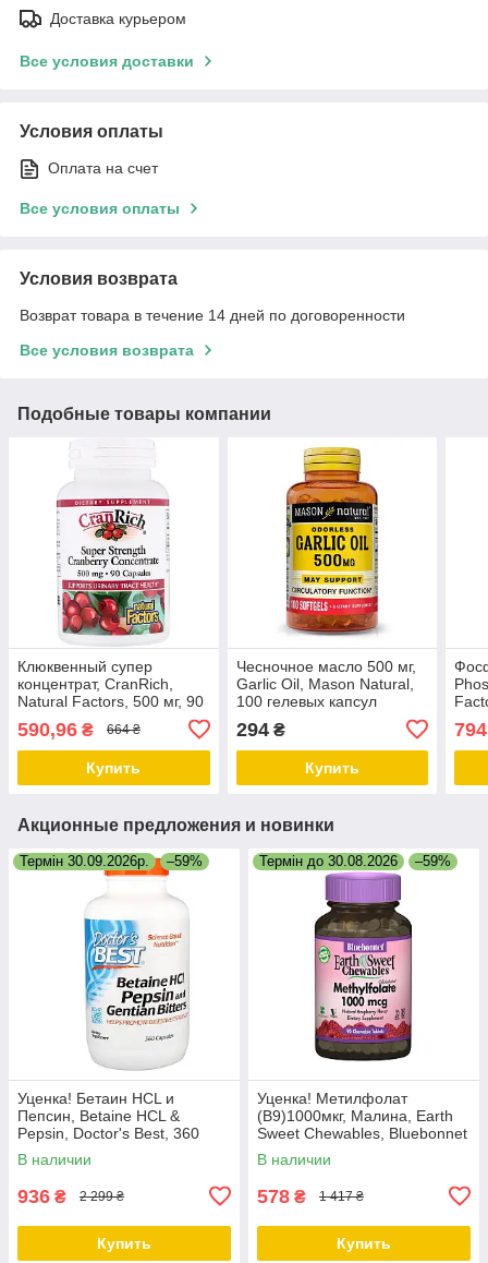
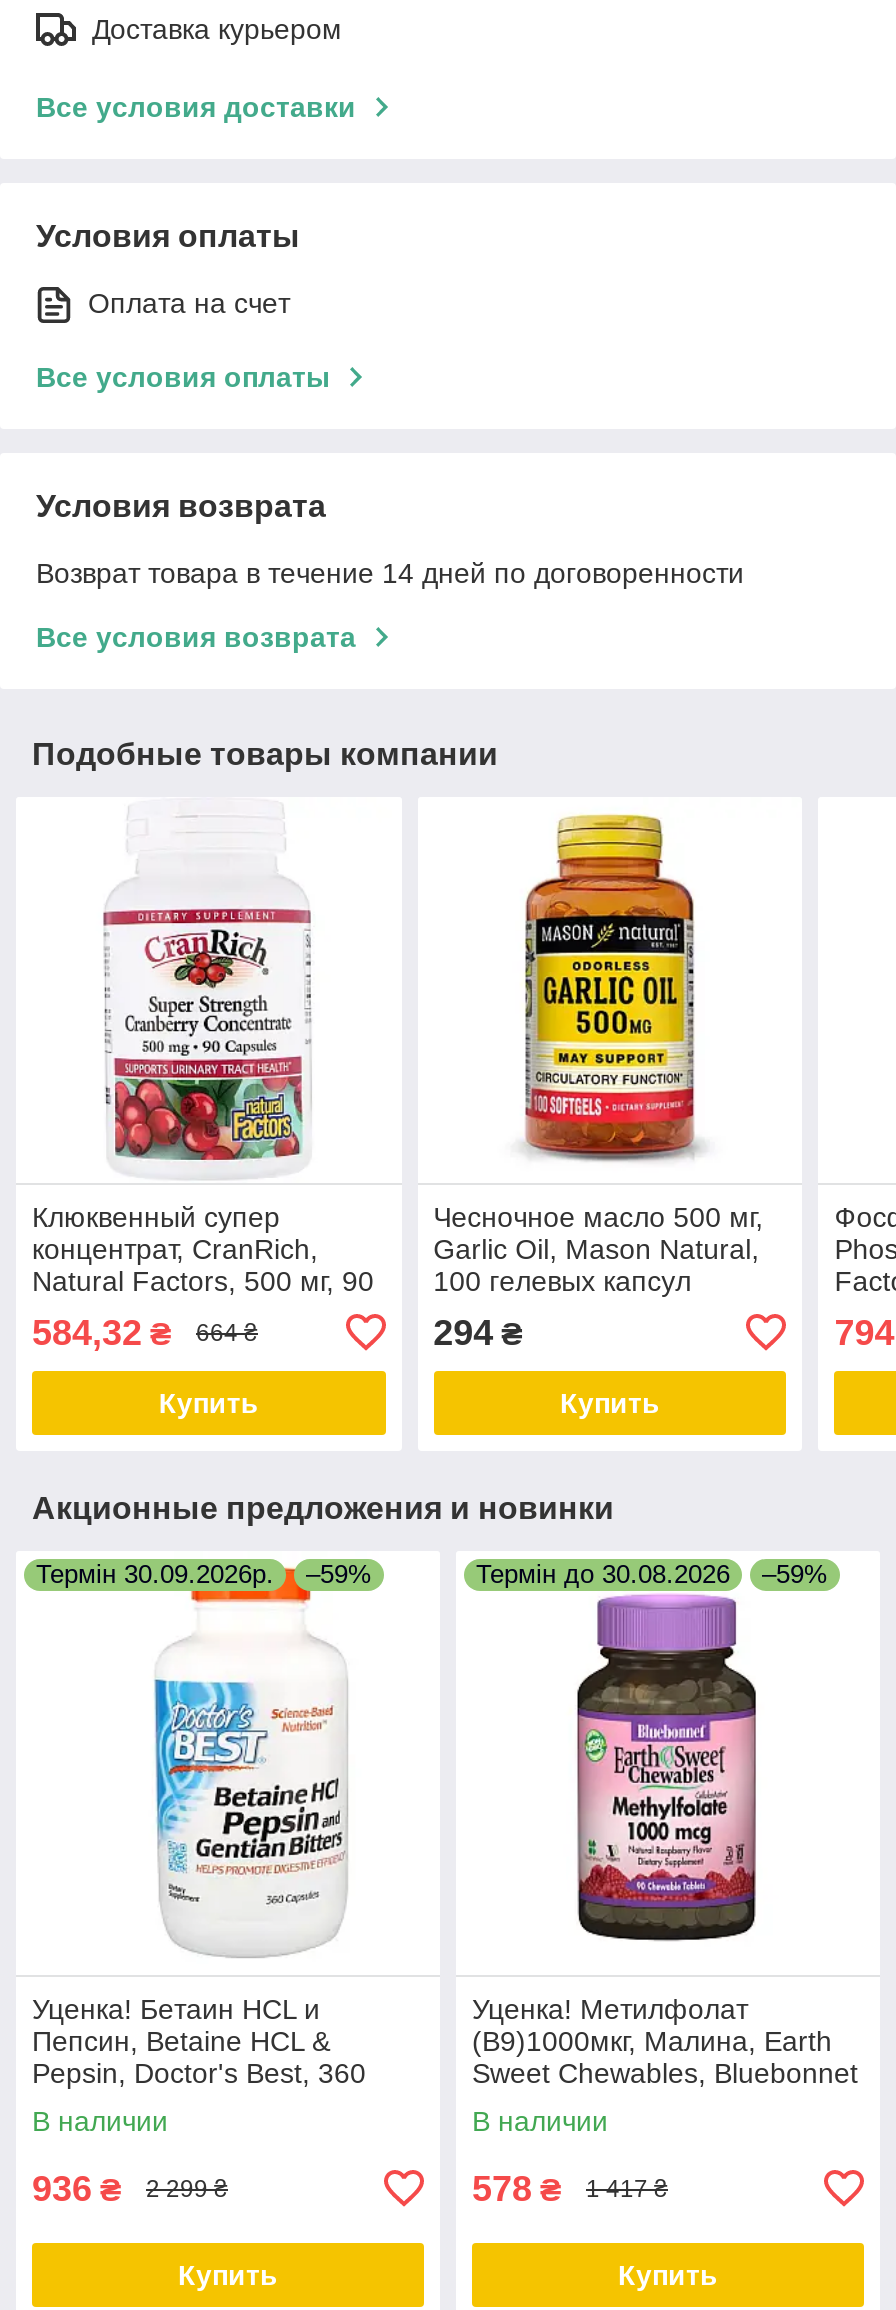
[17,719,94,740] 590,96 ₴ -> [32,1313,172,1353] 584,32 ₴

